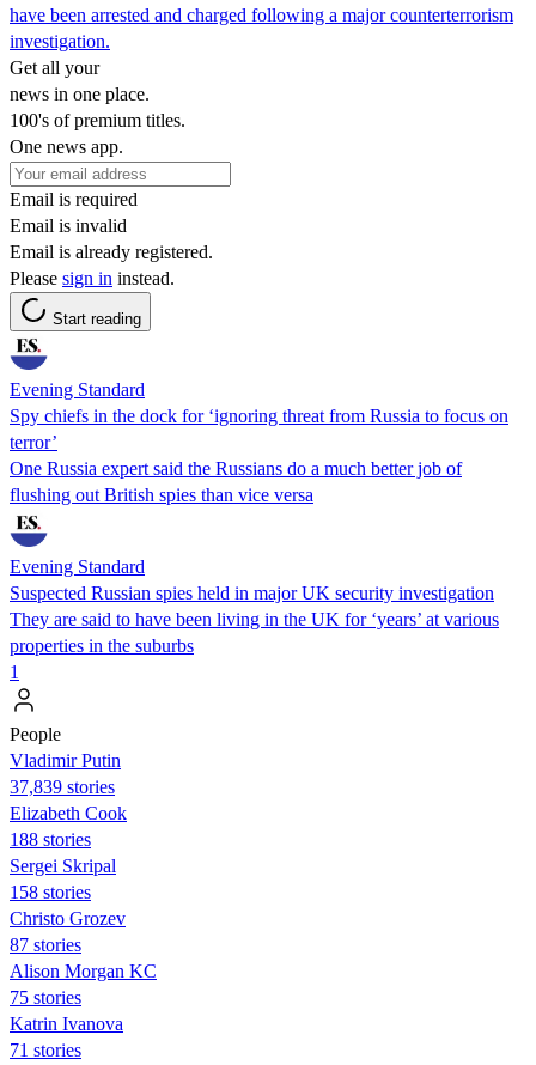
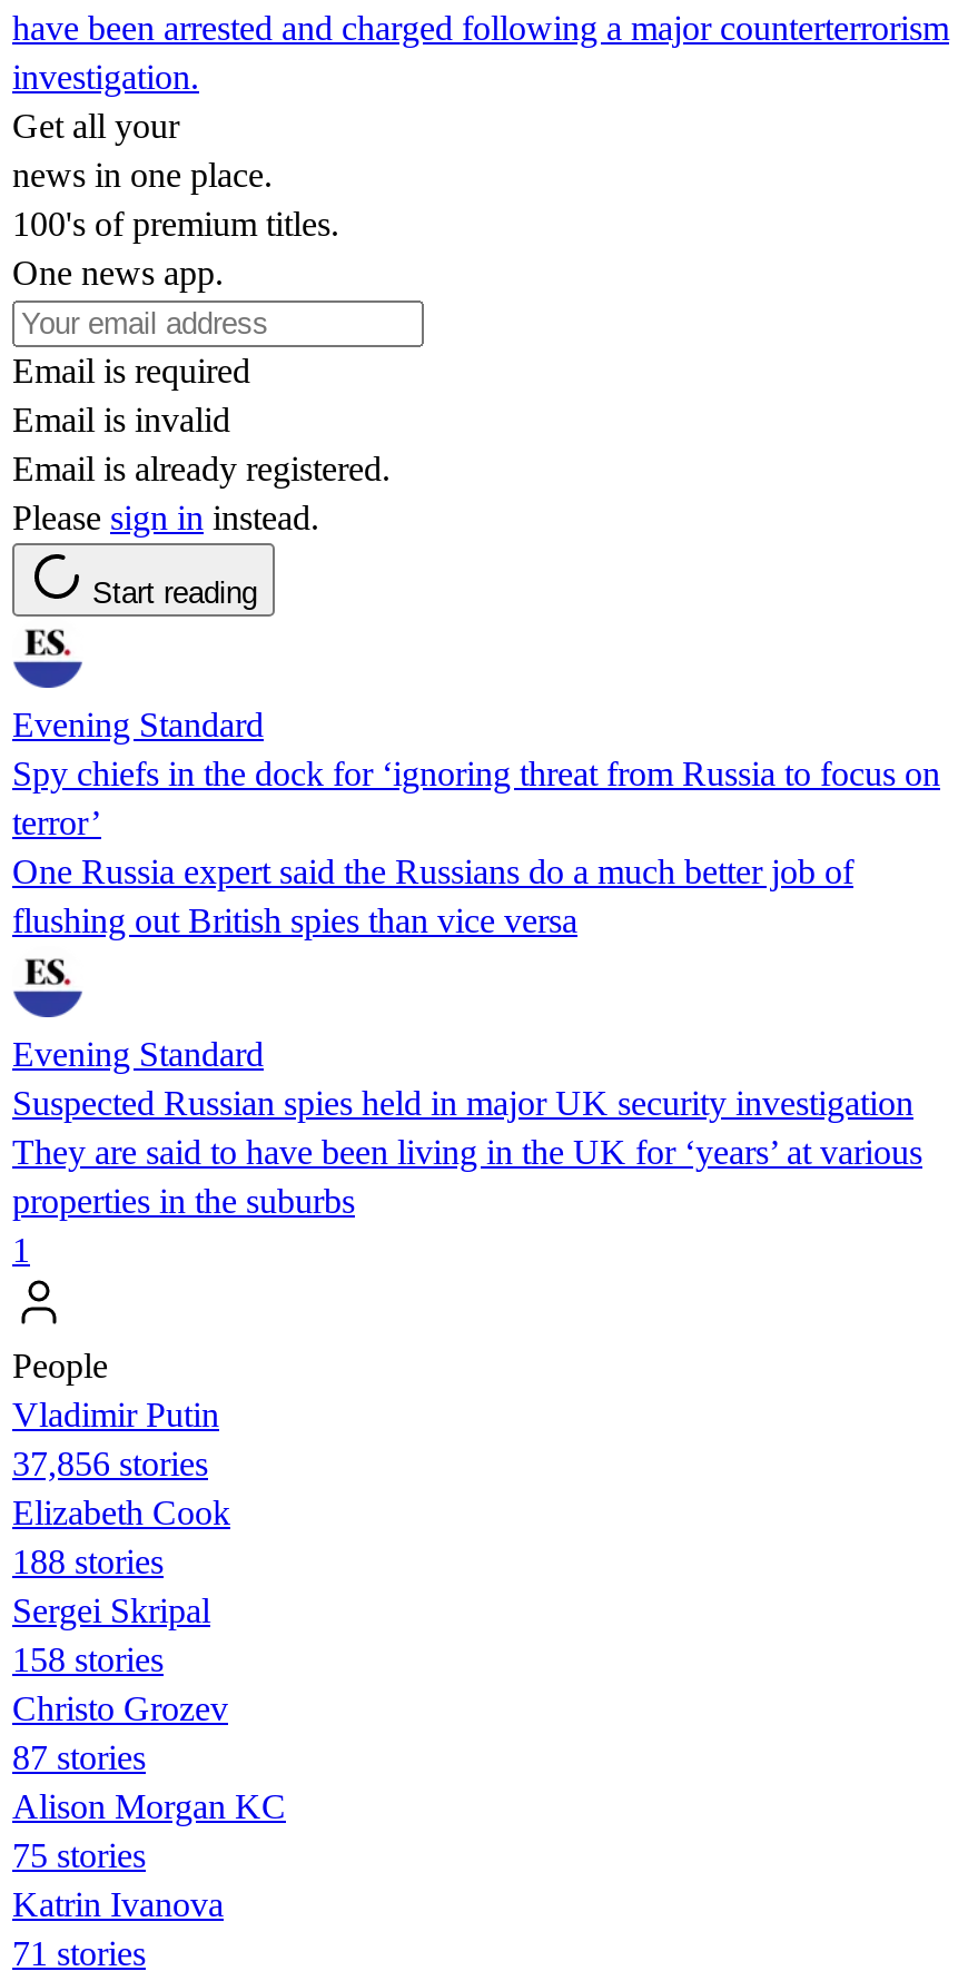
[10,776,115,797] 37,839 stories -> [12,1444,208,1482] 37,856 stories

